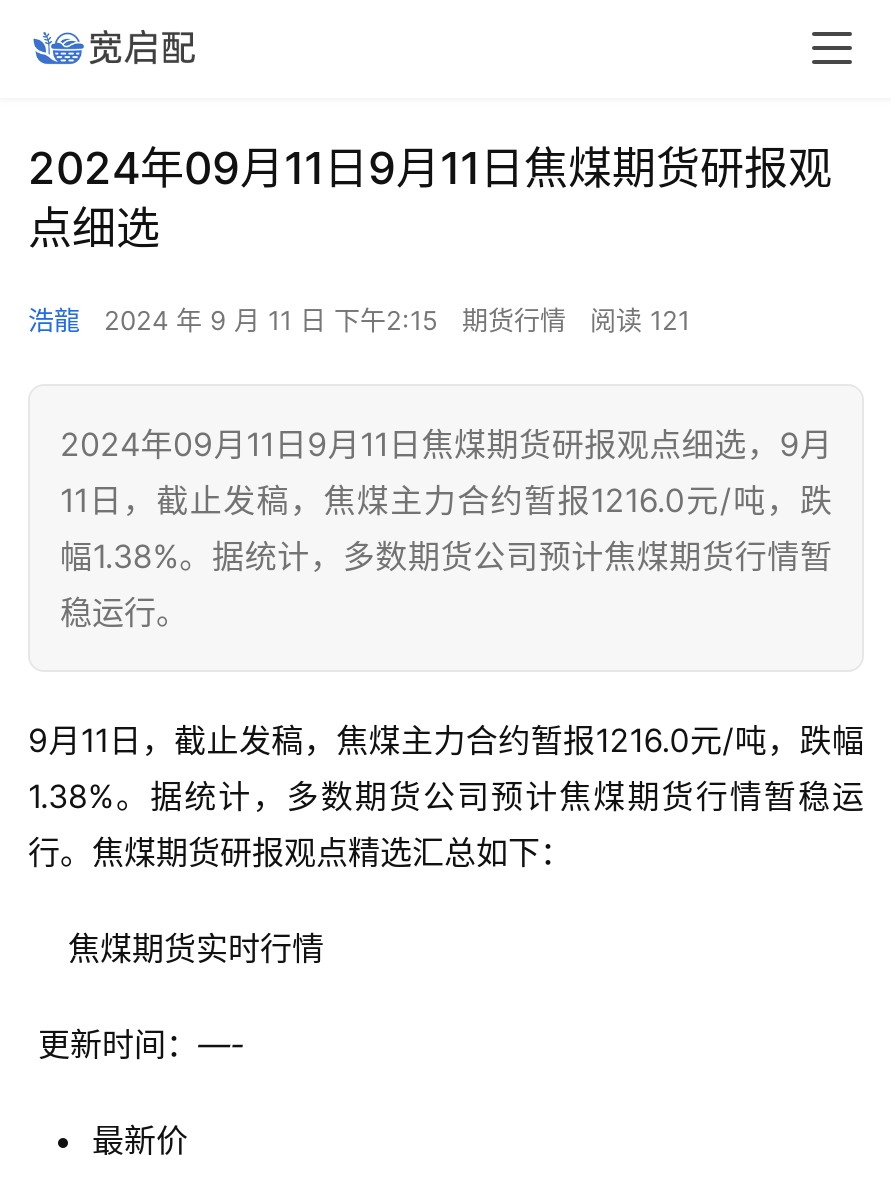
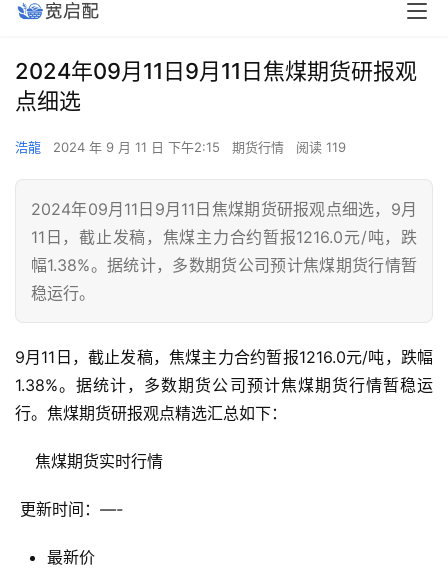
[28,304,690,336] 浩龍 2024 年 9 月 11 日 下午2:15 期货行情 阅读 121 -> [15,139,346,155] 浩龍 2024 年 9 月 11 日 下午2:15 期货行情 阅读 119

